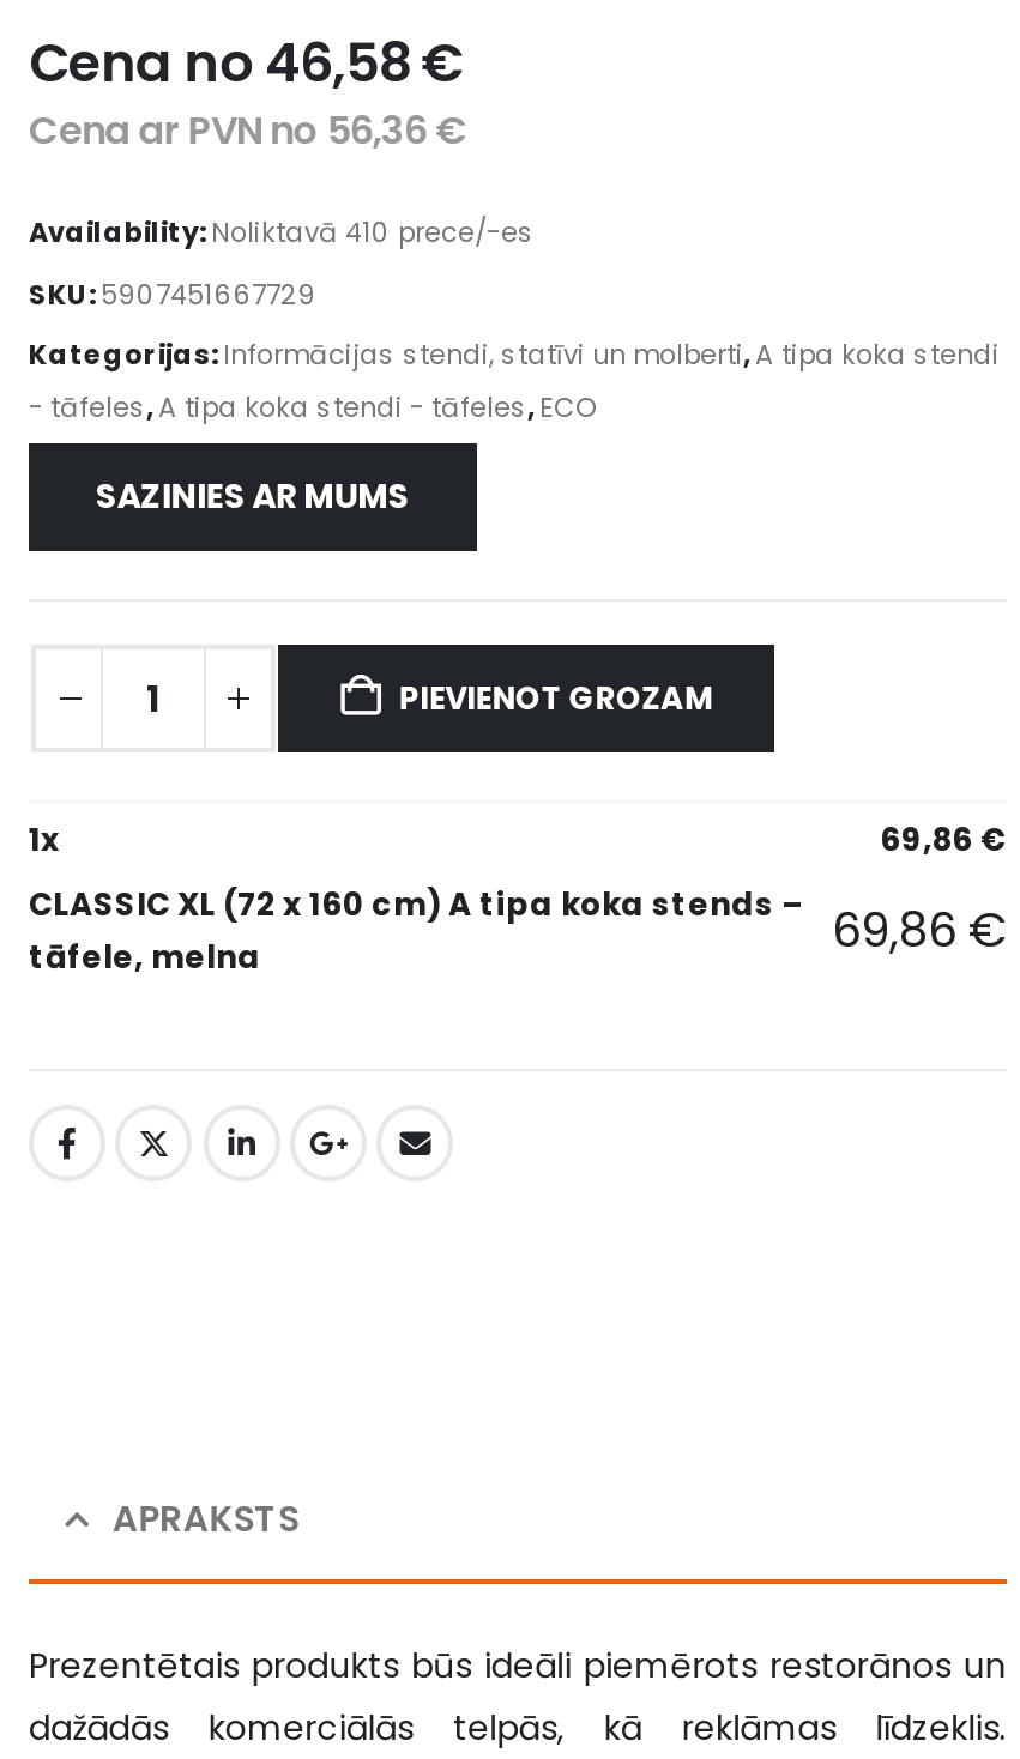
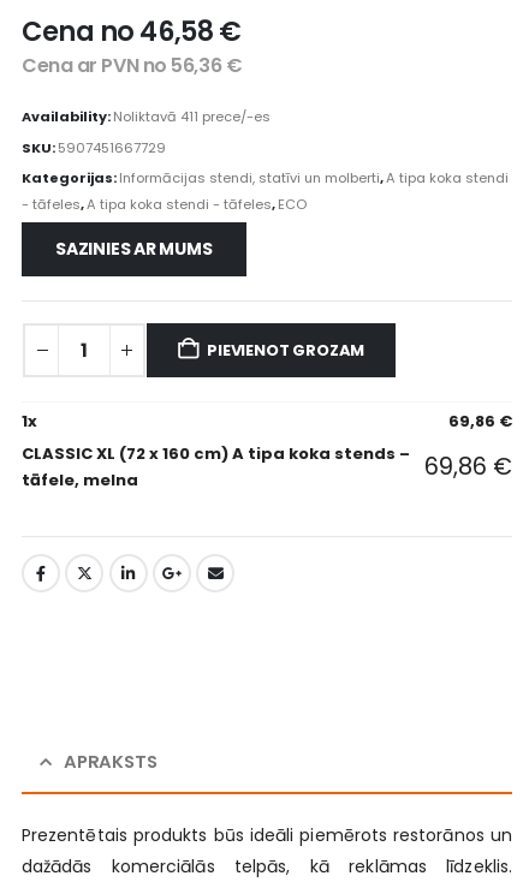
[29,214,535,252] Availability: Noliktavā 410 prece/-es -> [22,107,271,126] Availability: Noliktavā 411 prece/-es

